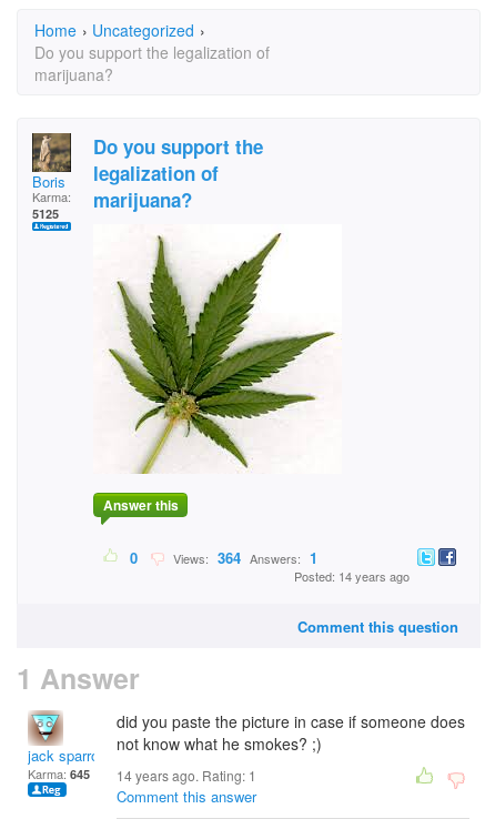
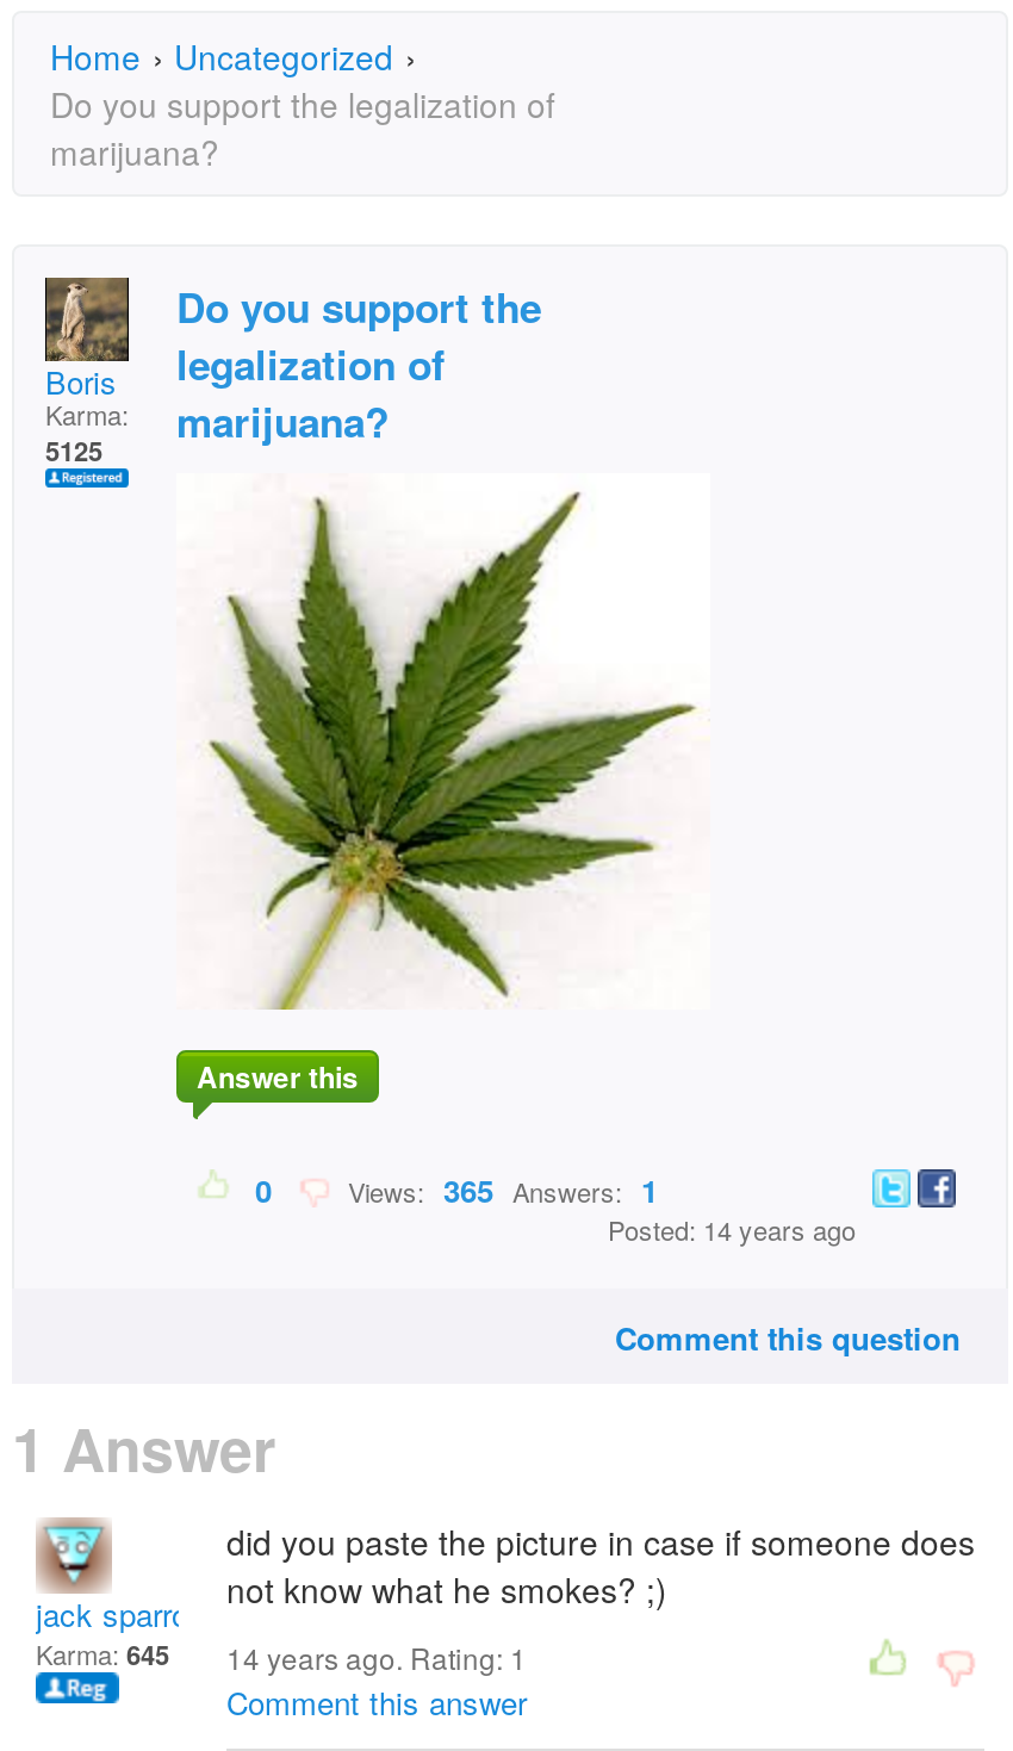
[166,547,317,568] Views: 364 Answers: 1 -> [334,1167,658,1212] Views: 365 Answers: 1

